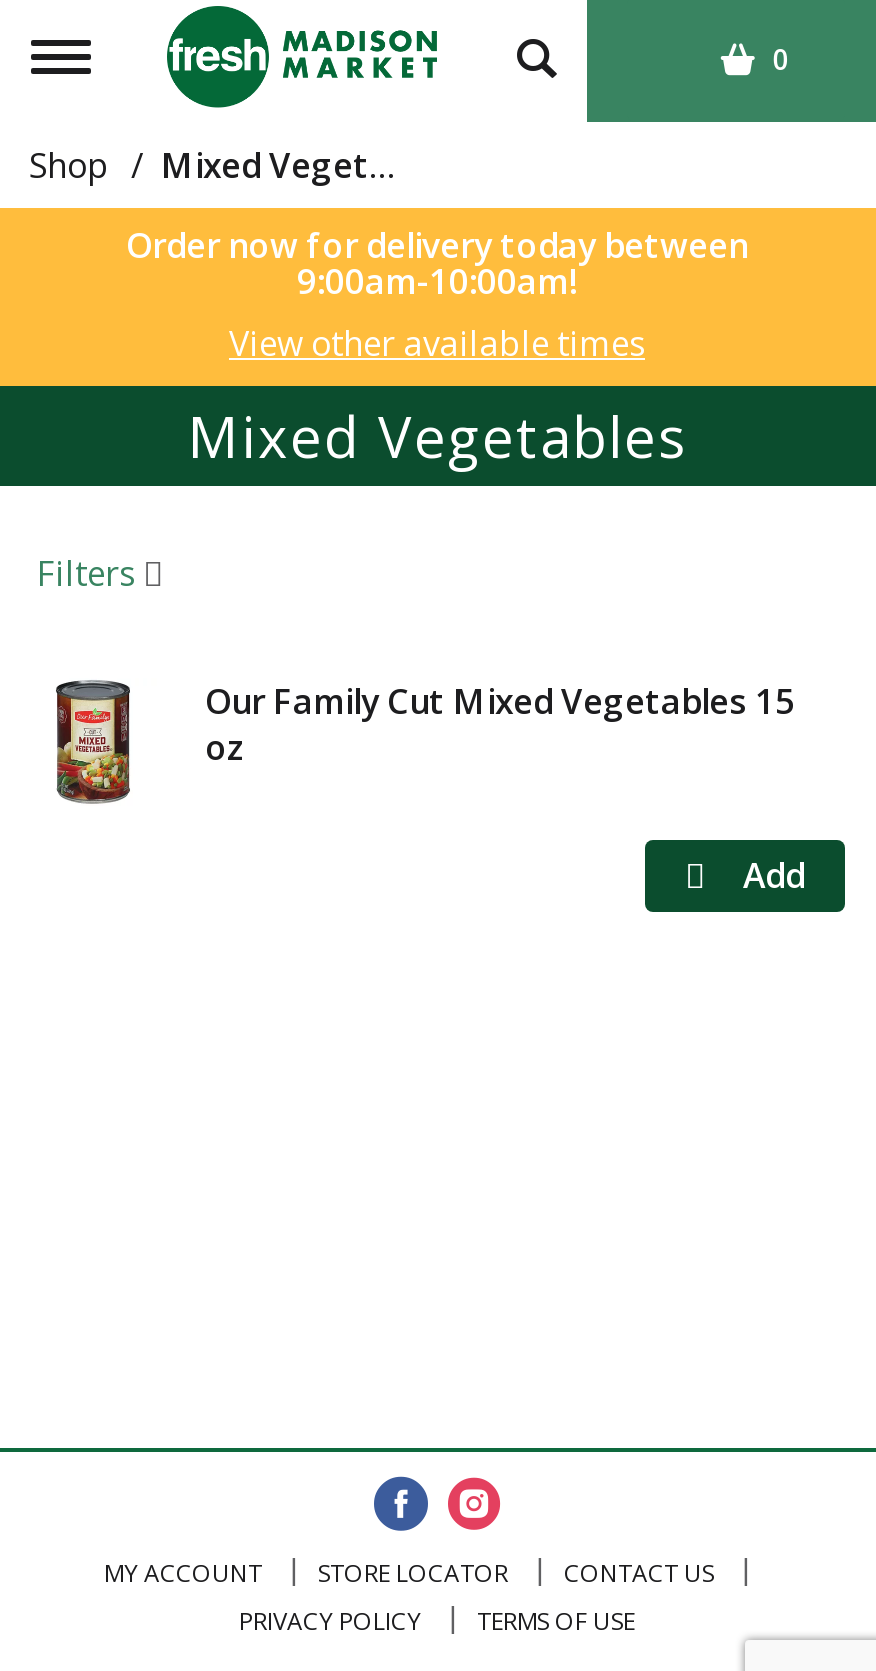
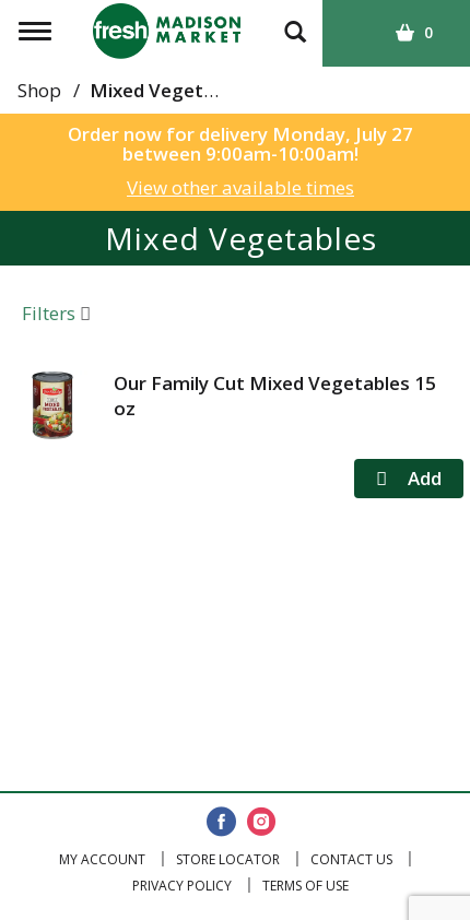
[126,222,748,304] Order now for delivery today between | 9:00am-10:00am! -> [68,121,413,166] Order now for delivery Monday, July 27 | between 9:00am-10:00am!

